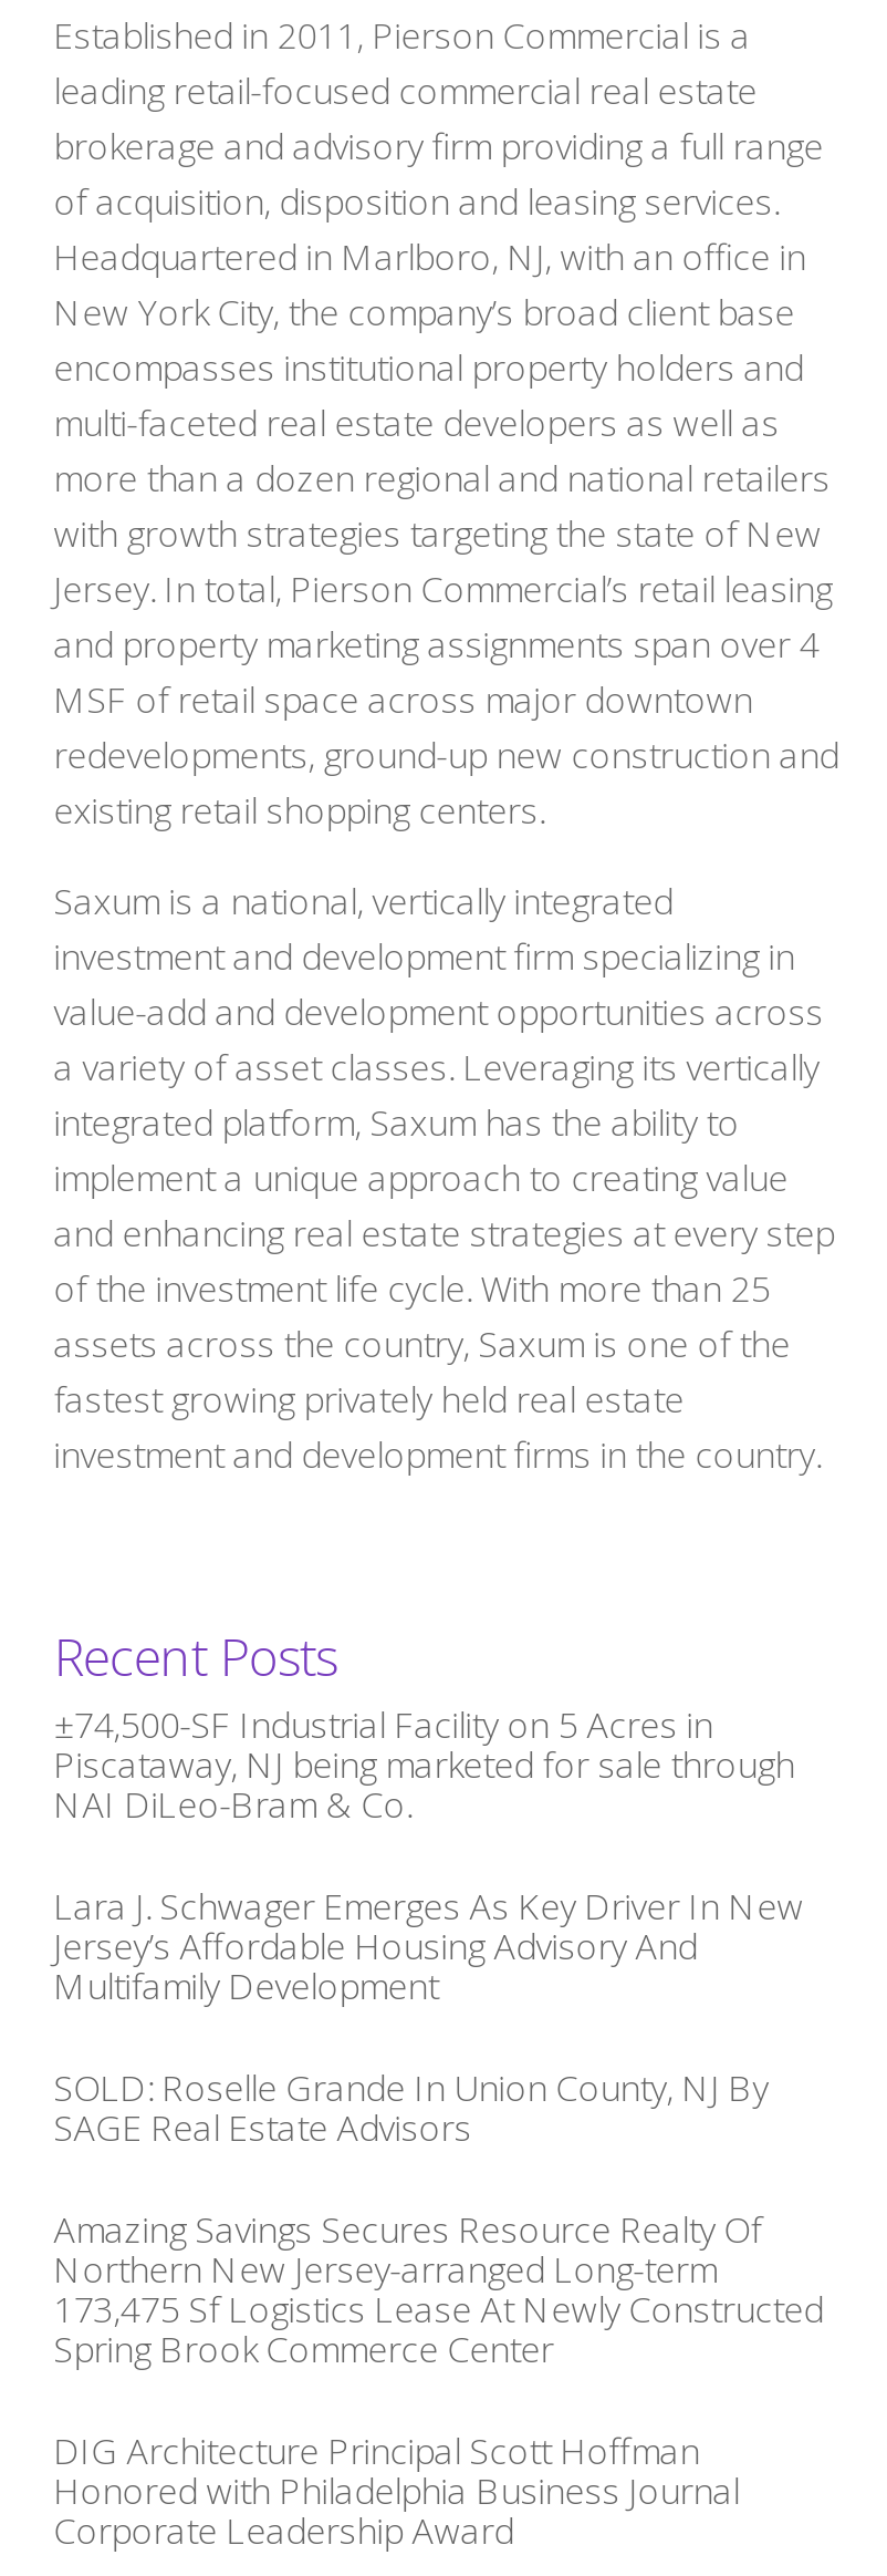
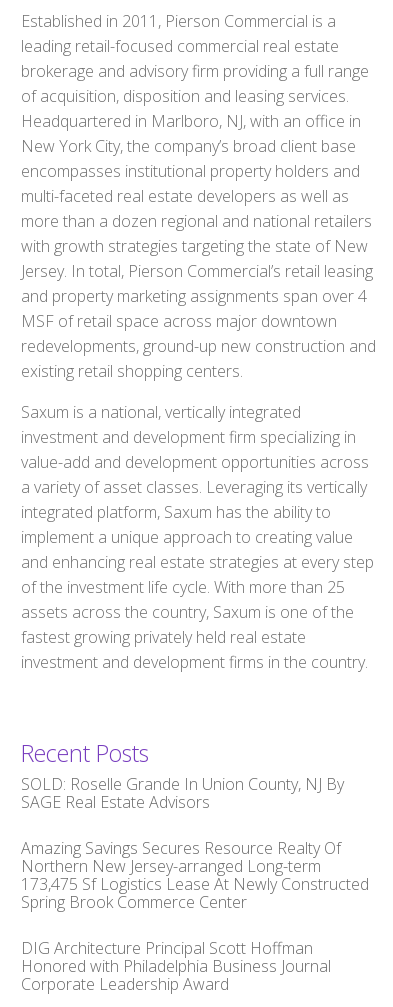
[54,1700,804,2010] ±74,500-SF Industrial Facility on 5 Acres in | Piscataway, NJ being marketed for sale through | NAI DiLeo-Bram & Co. | Lara J. Schwager Emerges As Key Driver In New | Jersey’s Affordable Housing Advisory And | Multifamily Development -> none

